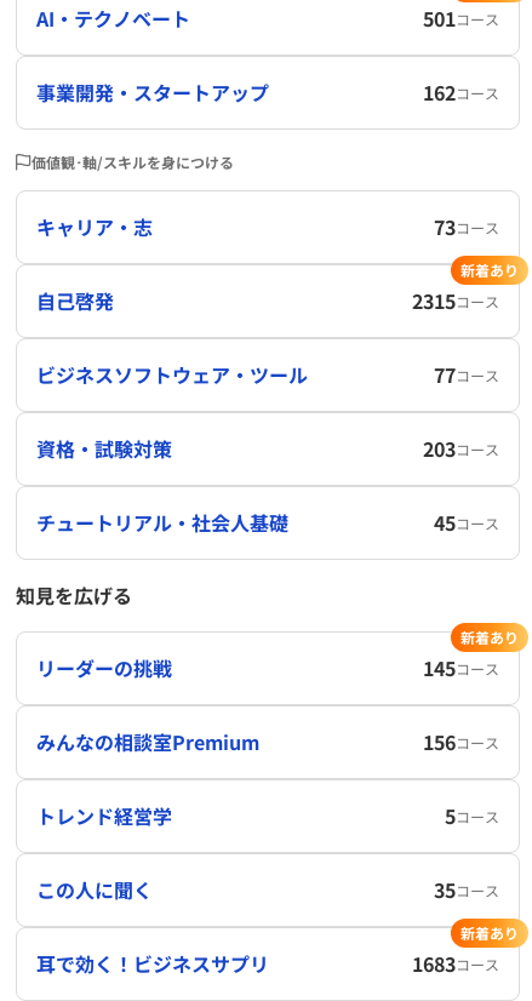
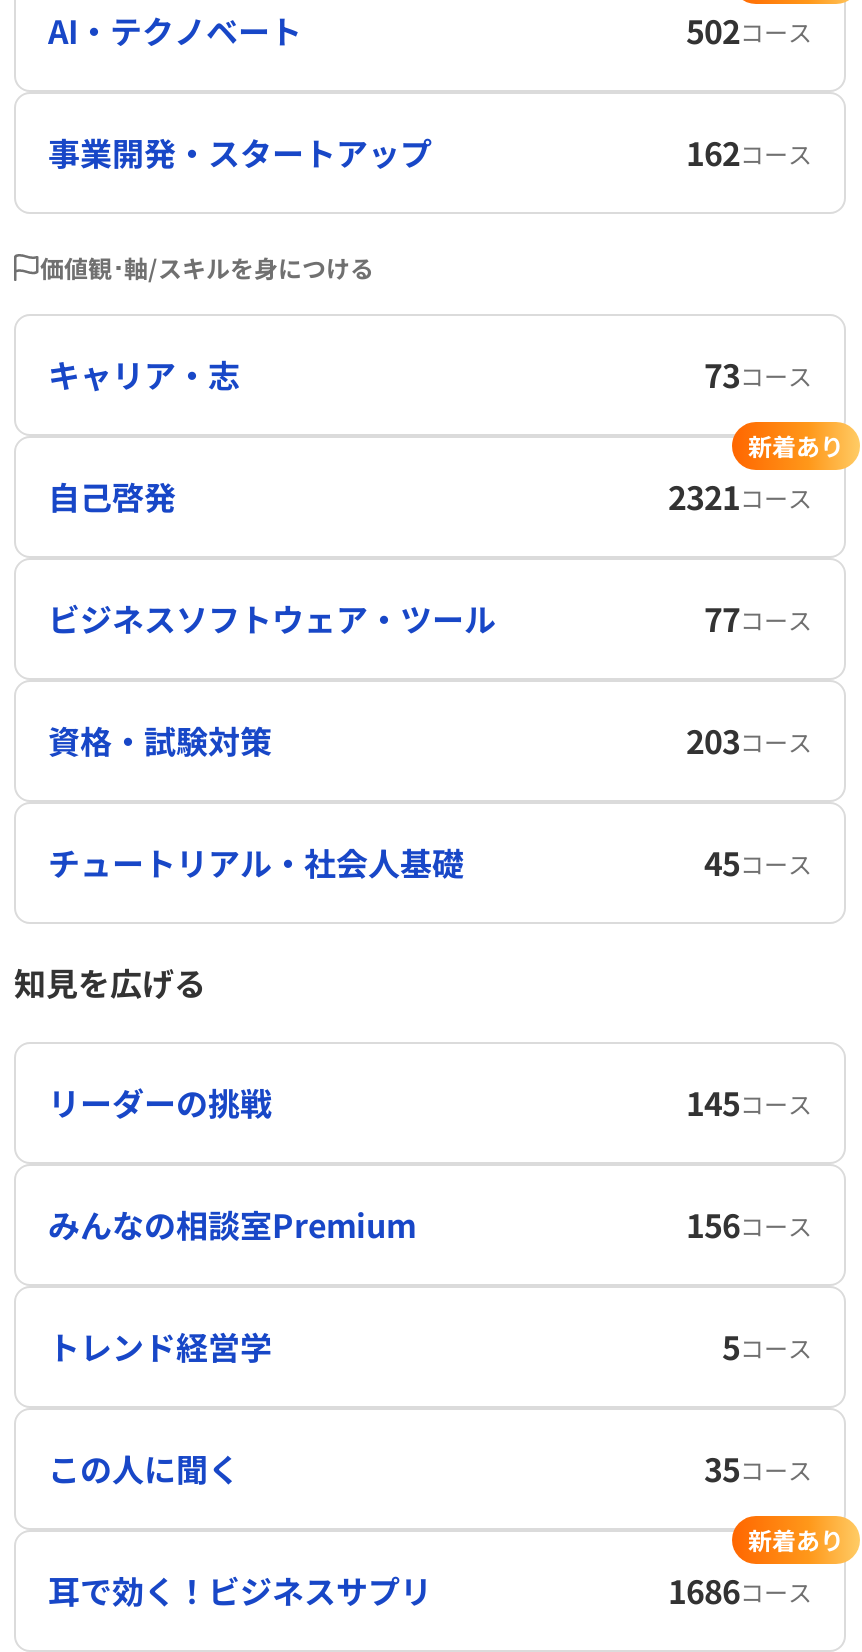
[423,4,499,33] 501コース -> [686,7,812,55] 502コース
[412,286,499,315] 2315コース -> [668,473,812,521] 2321コース
[461,627,519,647] 新着あり -> none
[412,949,499,978] 1683コース -> [668,1567,812,1615] 1686コース

